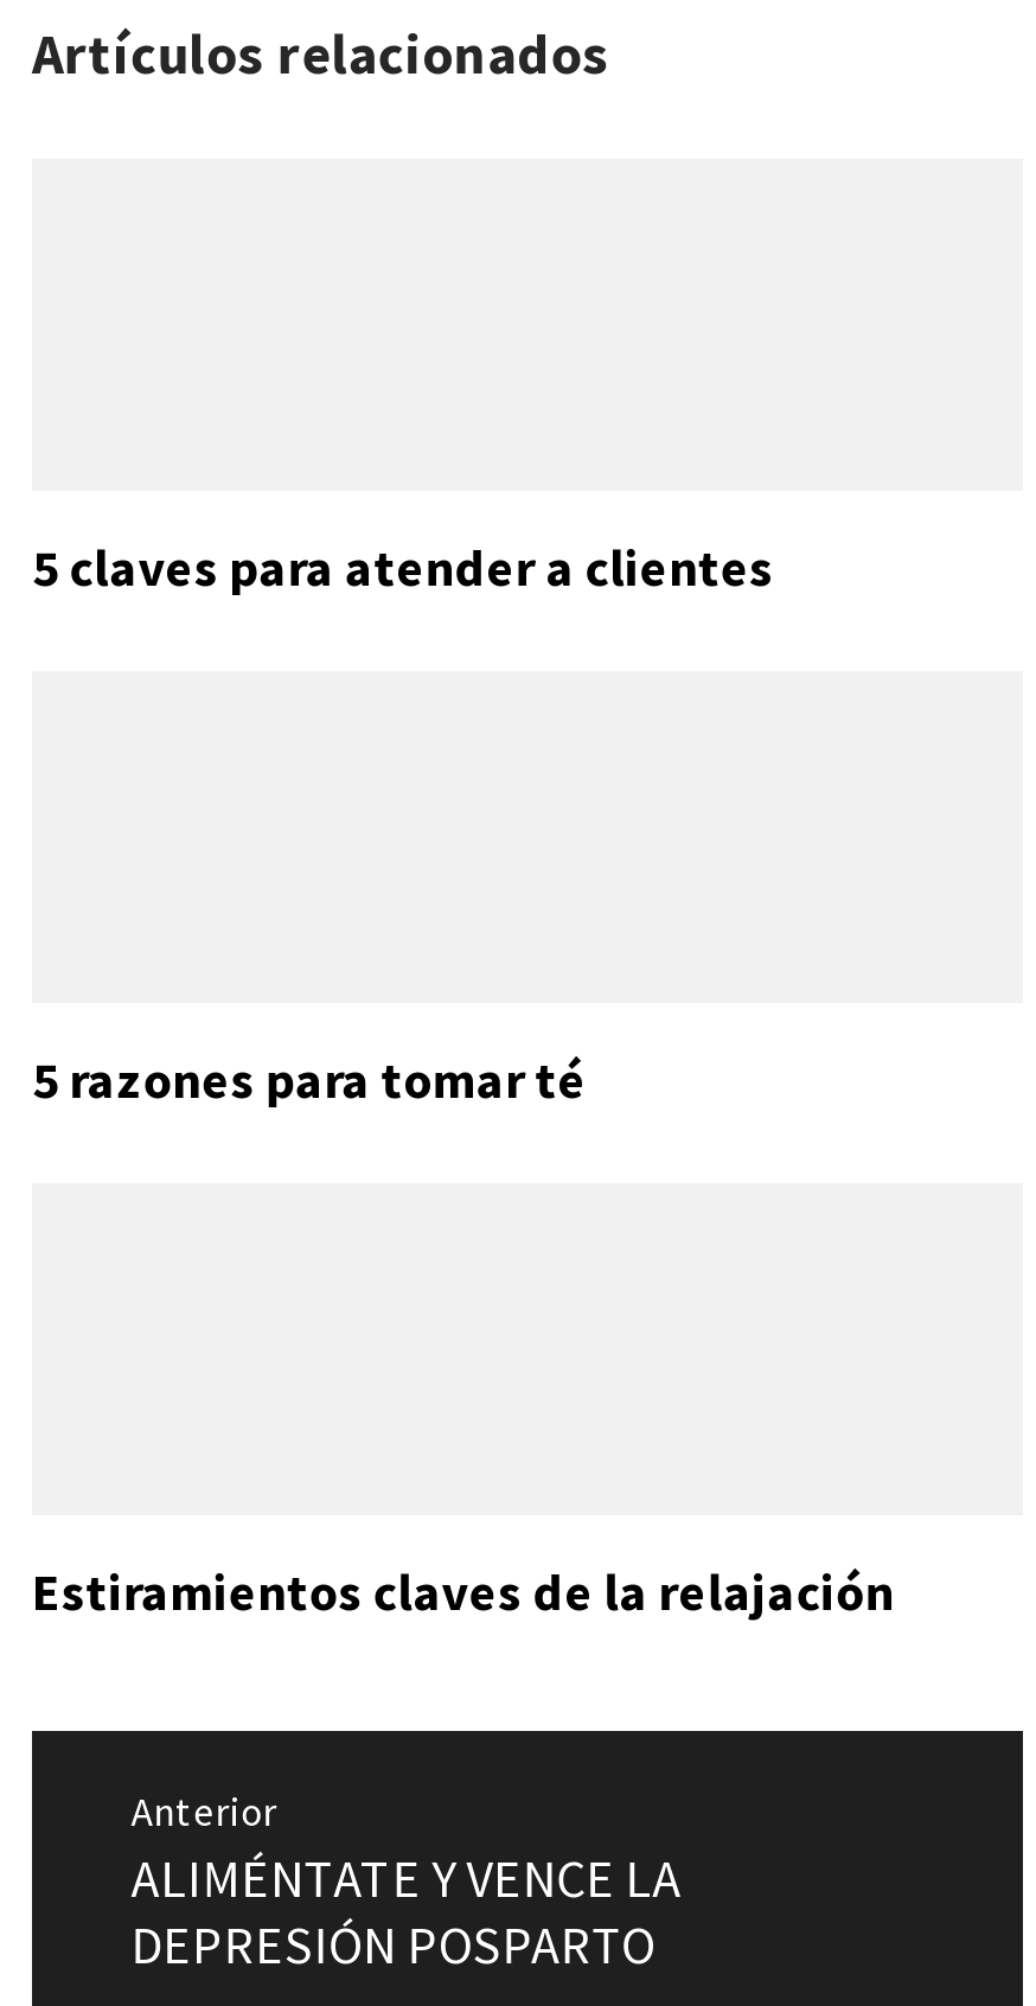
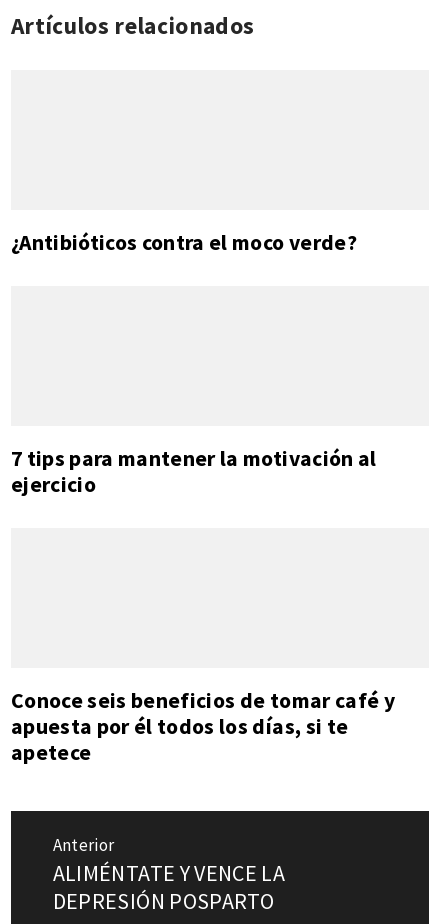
[32,535,774,599] 5 claves para atender a clientes -> [11,229,357,256] ¿Antibióticos contra el moco verde?
[32,1047,586,1111] 5 razones para tomar té -> [11,445,377,498] 7 tips para mantener la motivación al | ejercicio
[32,1559,894,1623] Estiramientos claves de la relajación -> [11,687,395,766] Conoce seis beneficios de tomar café y | apuesta por él todos los días, si te | apetece

